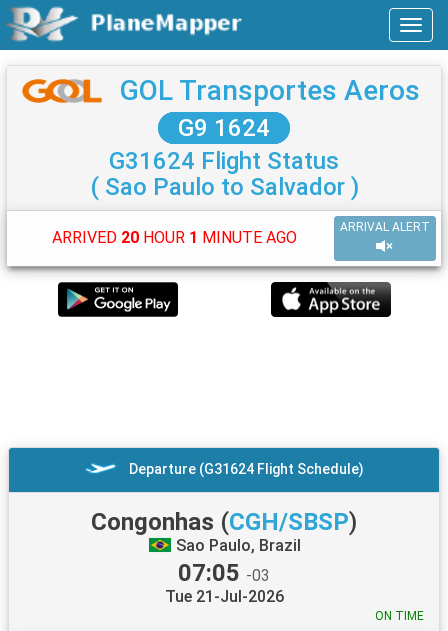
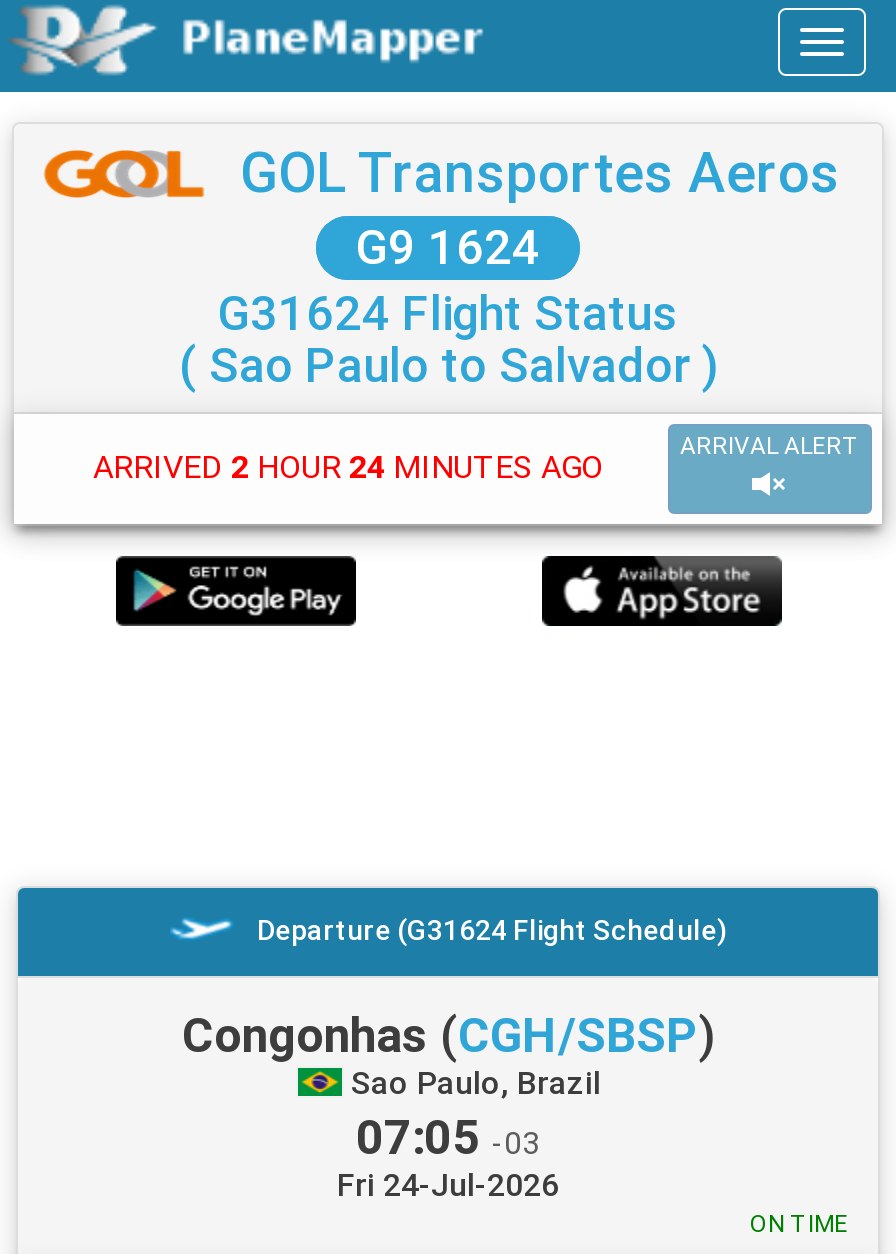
[51,228,296,247] ARRIVED 20 HOUR 1 MINUTE AGO -> [93,448,603,486] ARRIVED 2 HOUR 24 MINUTES AGO
[164,587,283,606] Tue 21-Jul-2026 -> [337,1166,559,1204] Fri 24-Jul-2026

